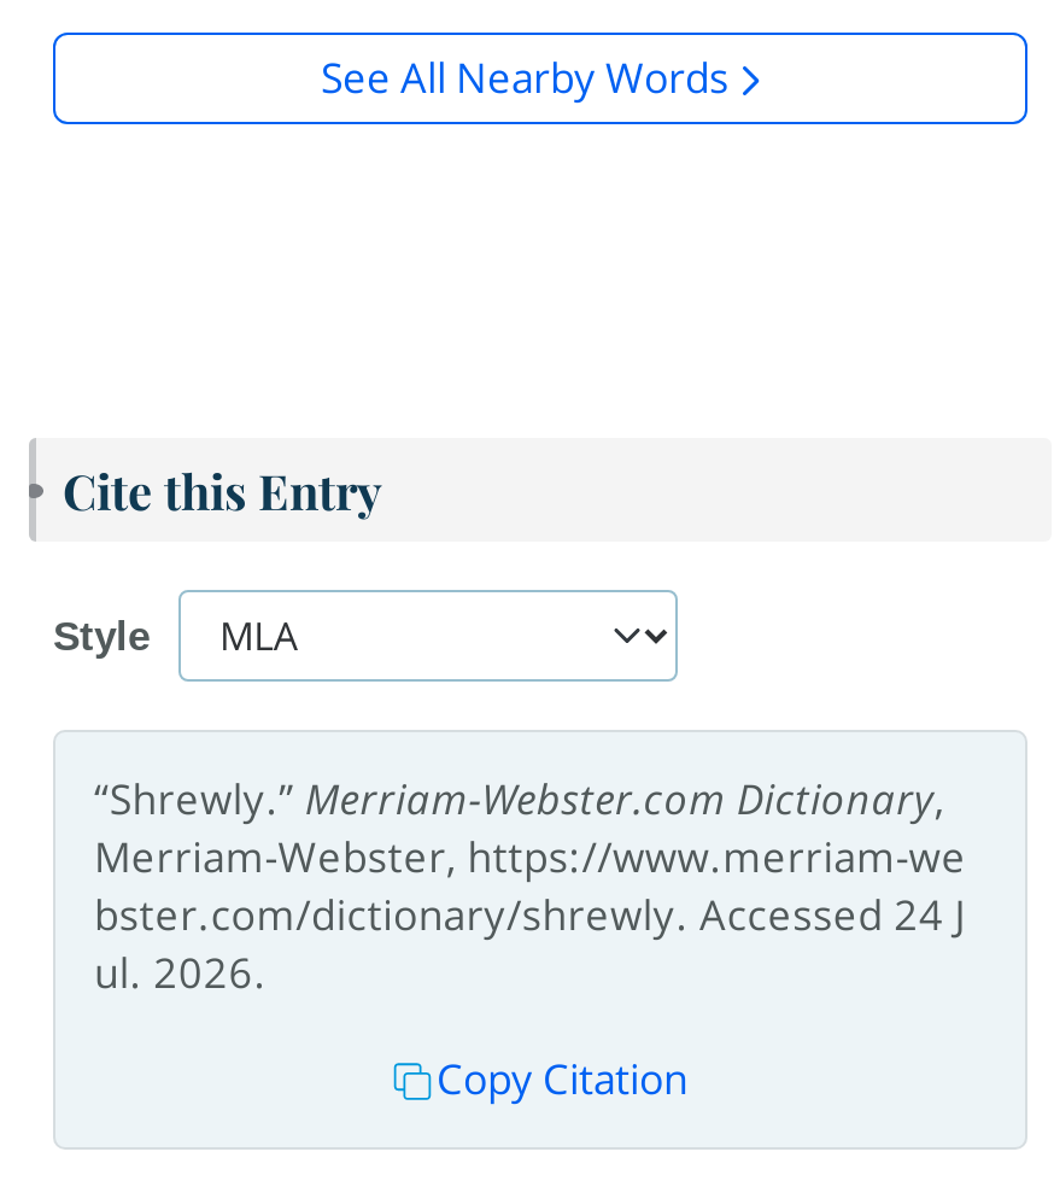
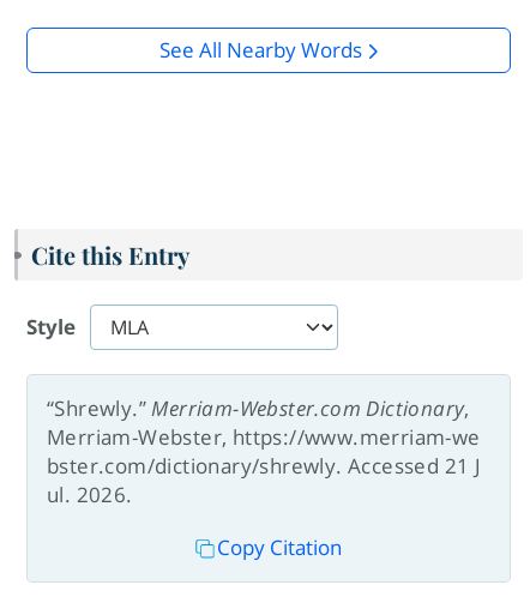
[94,887,968,942] bster.com/dictionary/shrewly. Accessed 24 J -> [47,452,481,480] bster.com/dictionary/shrewly. Accessed 21 J

